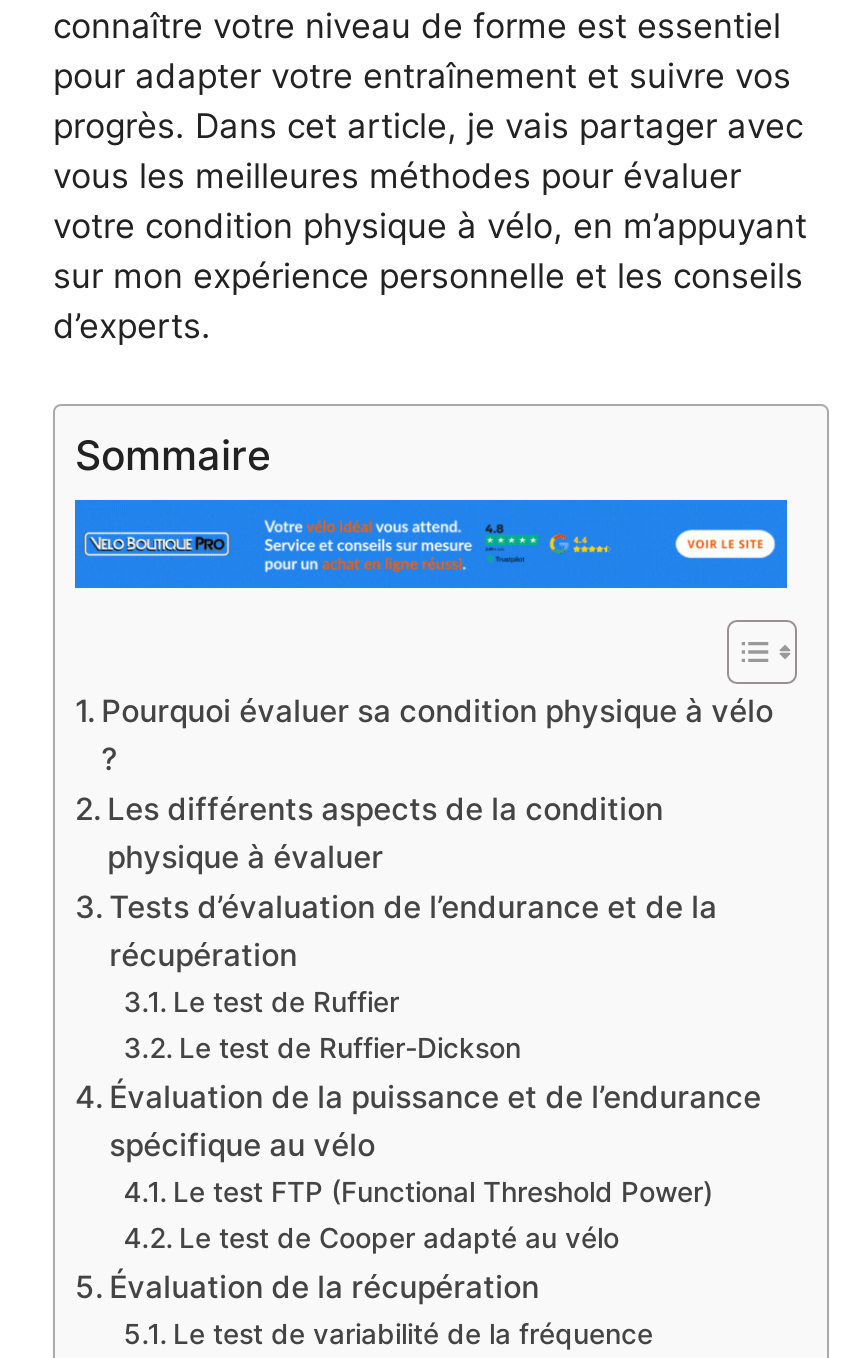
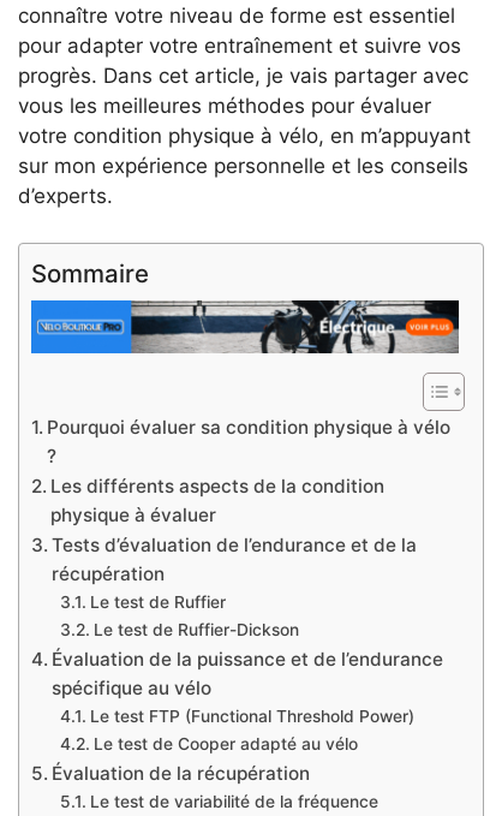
[241,498,789,590] [image] -> [130,299,460,355] [image]

